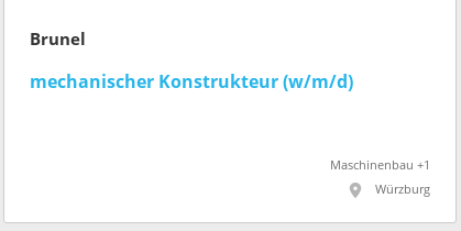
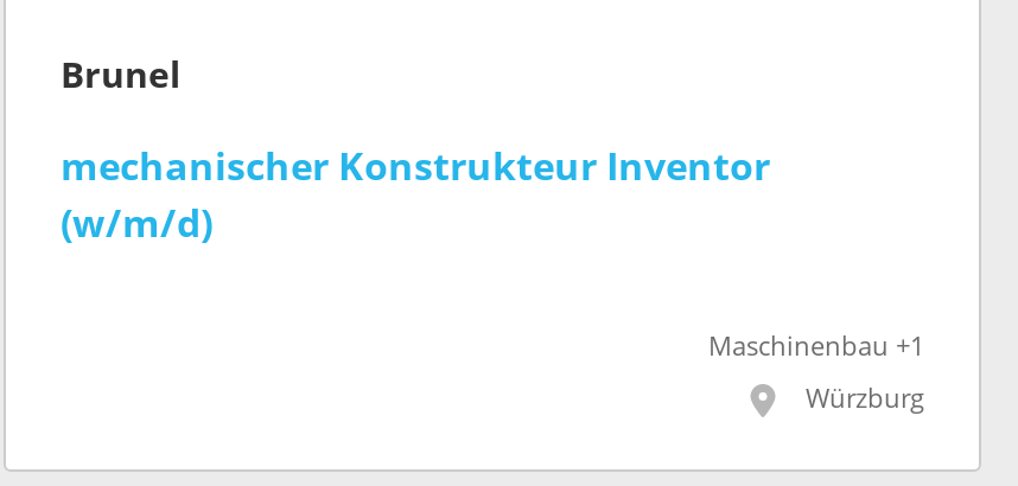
[30,71,353,92] mechanischer Konstrukteur (w/m/d) -> [61,145,770,247] mechanischer Konstrukteur Inventor | (w/m/d)

